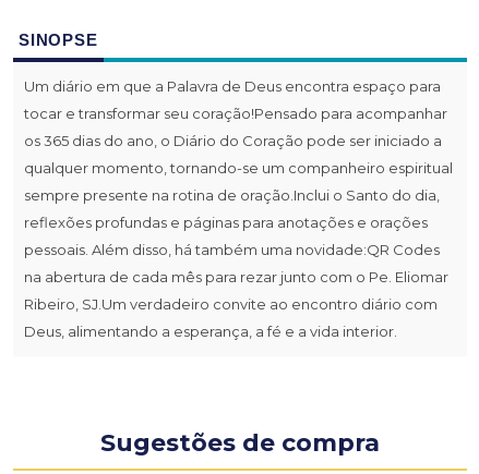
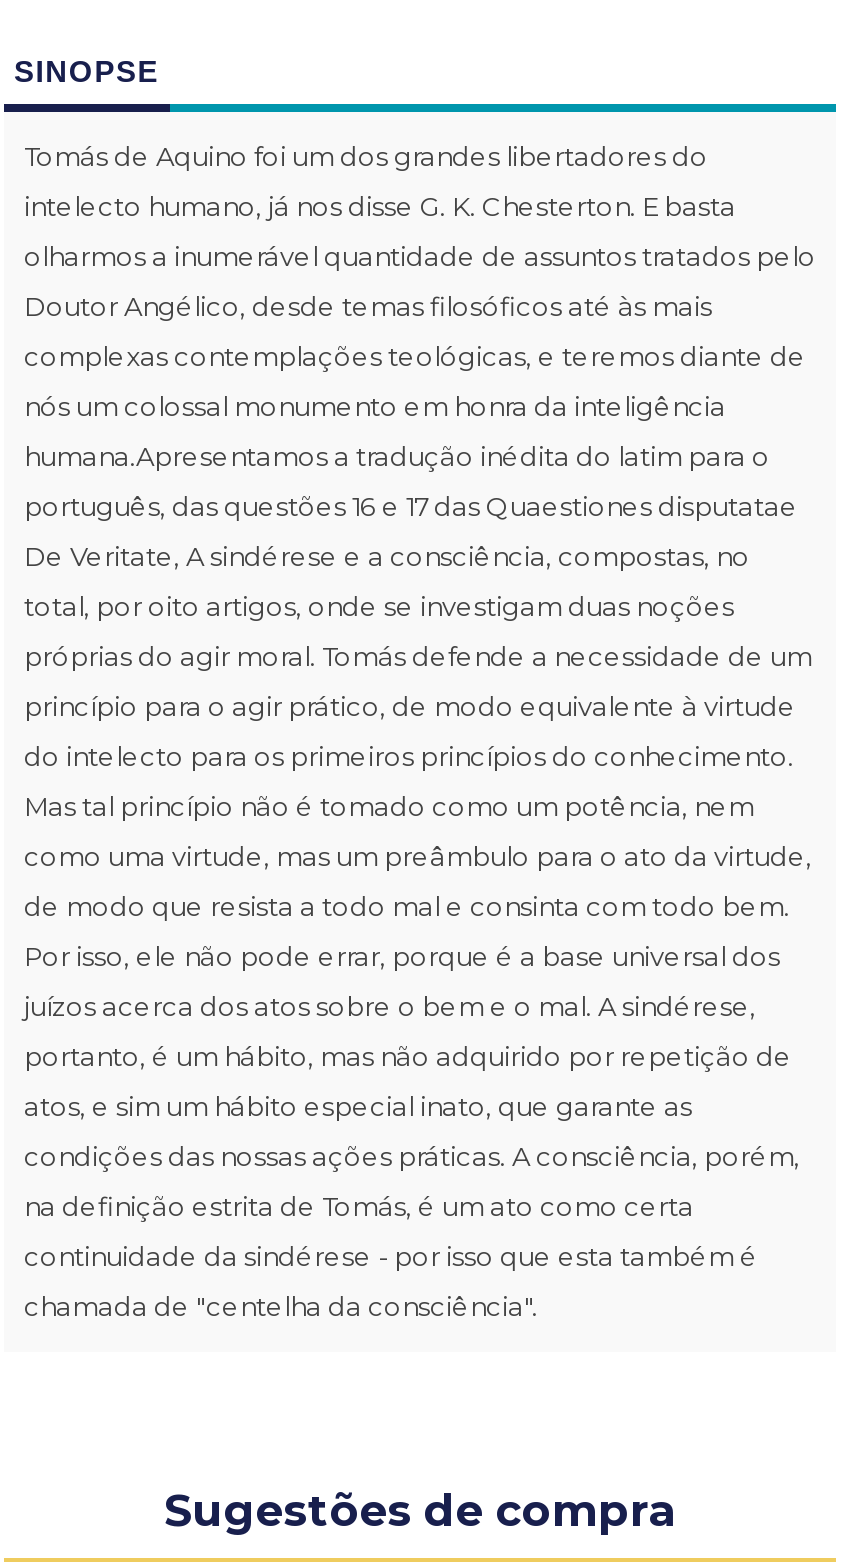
[24,77,453,340] Um diário em que a Palavra de Deus encontra espaço para | tocar e transformar seu coração!Pensado para acompanhar | os 365 dias do ano, o Diário do Coração pode ser iniciado a | qualquer momento, tornando-se um companheiro espiritual | sempre presente na rotina de oração.Inclui o Santo do dia, | reflexões profundas e páginas para anotações e orações | pessoais. Além disso, há também uma novidade:QR Codes | na abertura de cada mês para rezar junto com o Pe. Eliomar | Ribeiro, SJ.Um verdadeiro convite ao encontro diário com | Deus, alimentando a esperança, a fé e a vida interior. -> [24,139,816,1321] Tomás de Aquino foi um dos grandes libertadores do | intelecto humano, já nos disse G. K. Chesterton. E basta | olharmos a inumerável quantidade de assuntos tratados pelo | Doutor Angélico, desde temas filosóficos até às mais | complexas contemplações teológicas, e teremos diante de | nós um colossal monumento em honra da inteligência | humana.Apresentamos a tradução inédita do latim para o | português, das questões 16 e 17 das Quaestiones disputatae | De Veritate, A sindérese e a consciência, compostas, no | total, por oito artigos, onde se investigam duas noções | próprias do agir moral. Tomás defende a necessidade de um | princípio para o agir prático, de modo equivalente à virtude | do intelecto para os primeiros princípios do conhecimento. | Mas tal princípio não é tomado como um potência, nem | como uma virtude, mas um preâmbulo para o ato da virtude, | de modo que resista a todo mal e consinta com todo bem. | Por isso, ele não pode errar, porque é a base universal dos | juízos acerca dos atos sobre o bem e o mal. A sindérese, | portanto, é um hábito, mas não adquirido por repetição de | atos, e sim um hábito especial inato, que garante as | condições das nossas ações práticas. A consciência, porém, | na definição estrita de Tomás, é um ato como certa | continuidade da sindérese - por isso que esta também é | chamada de "centelha da consciência".

